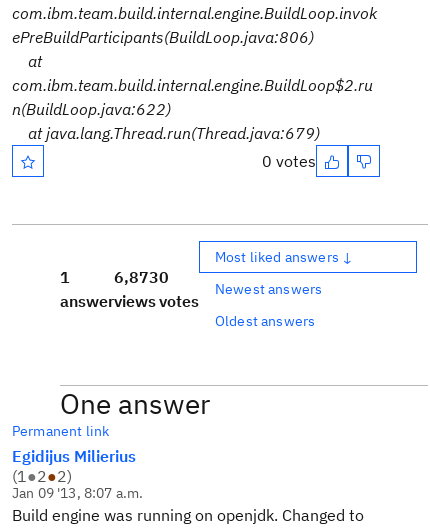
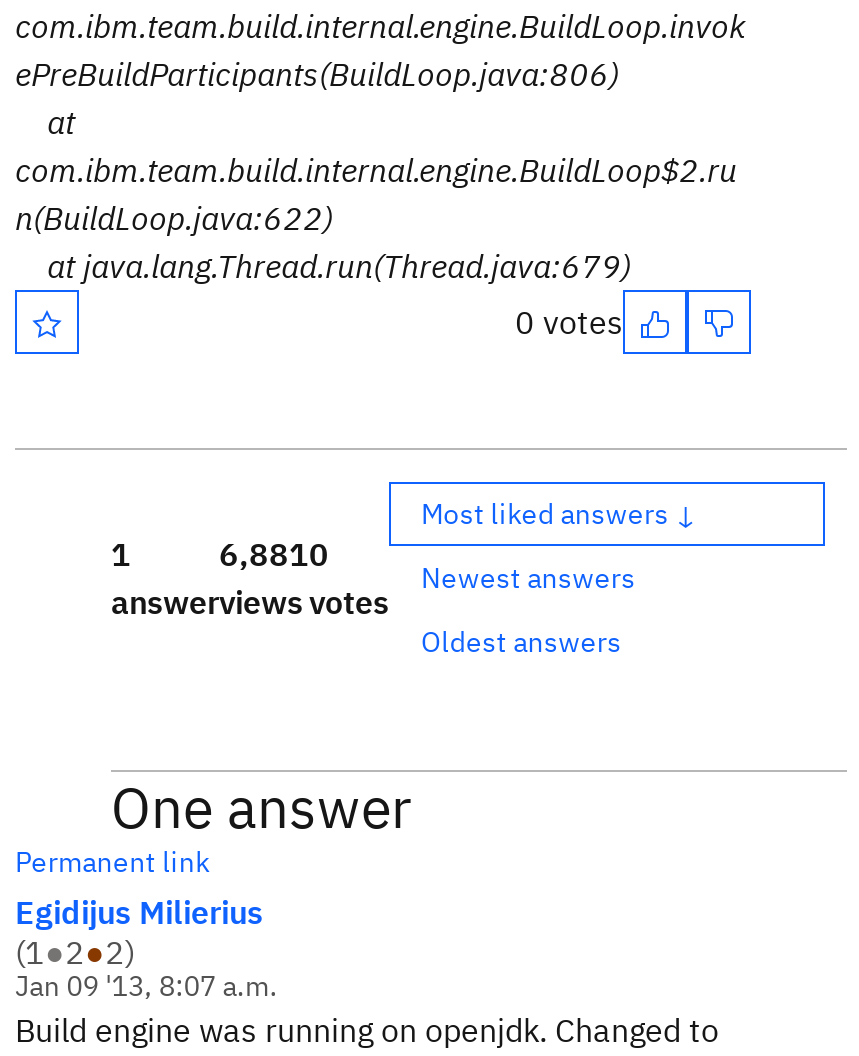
[114,267,169,287] 6,873 0 -> [219,534,329,574] 6,881 0

